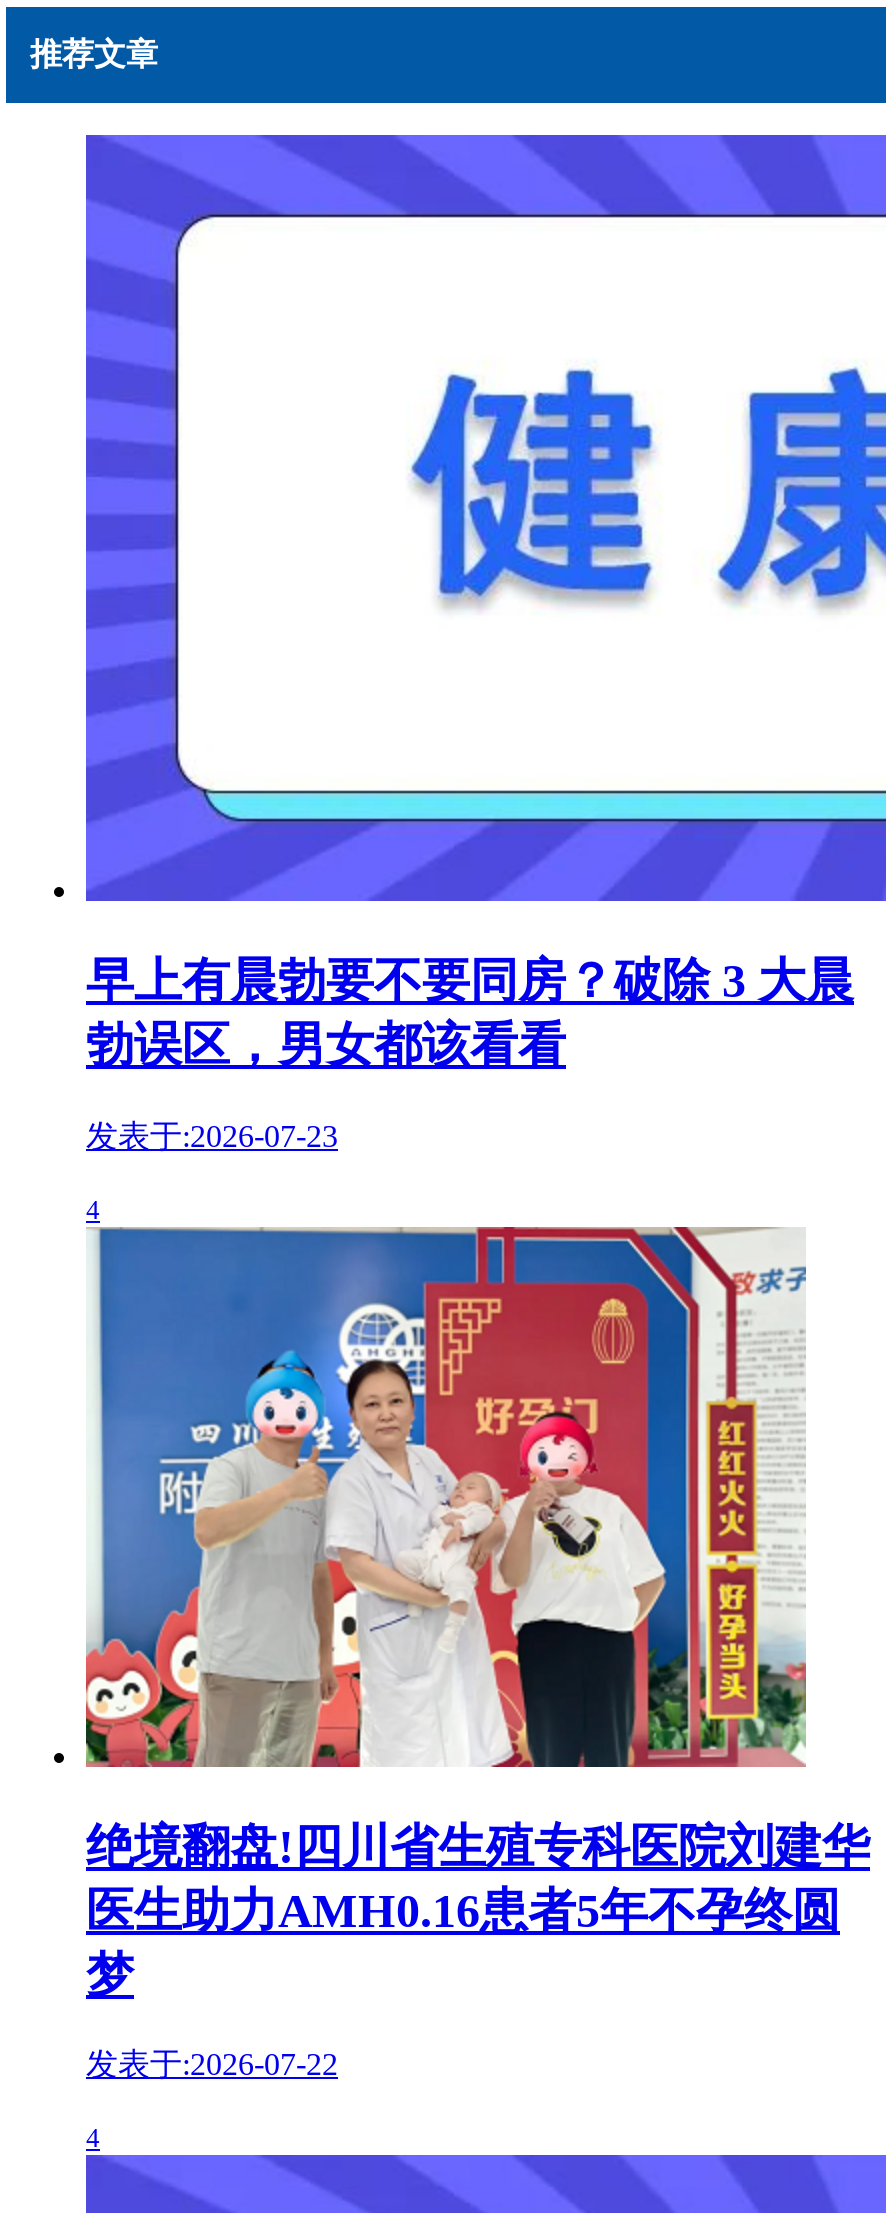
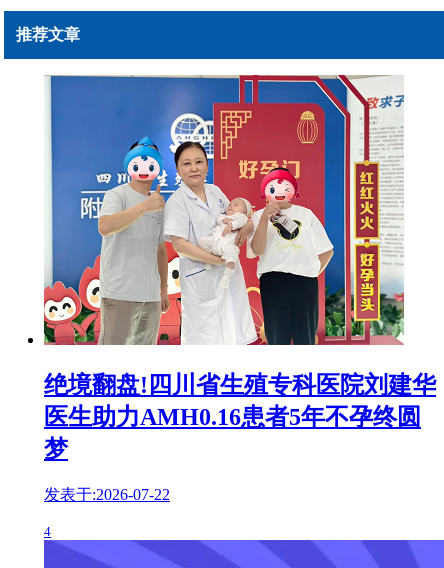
[84,133,880,1224] [image] | 早上有晨勃要不要同房？破除 3 大晨 | 勃误区，男女都该看看 | 发表于:2026-07-23 | 4 -> none

